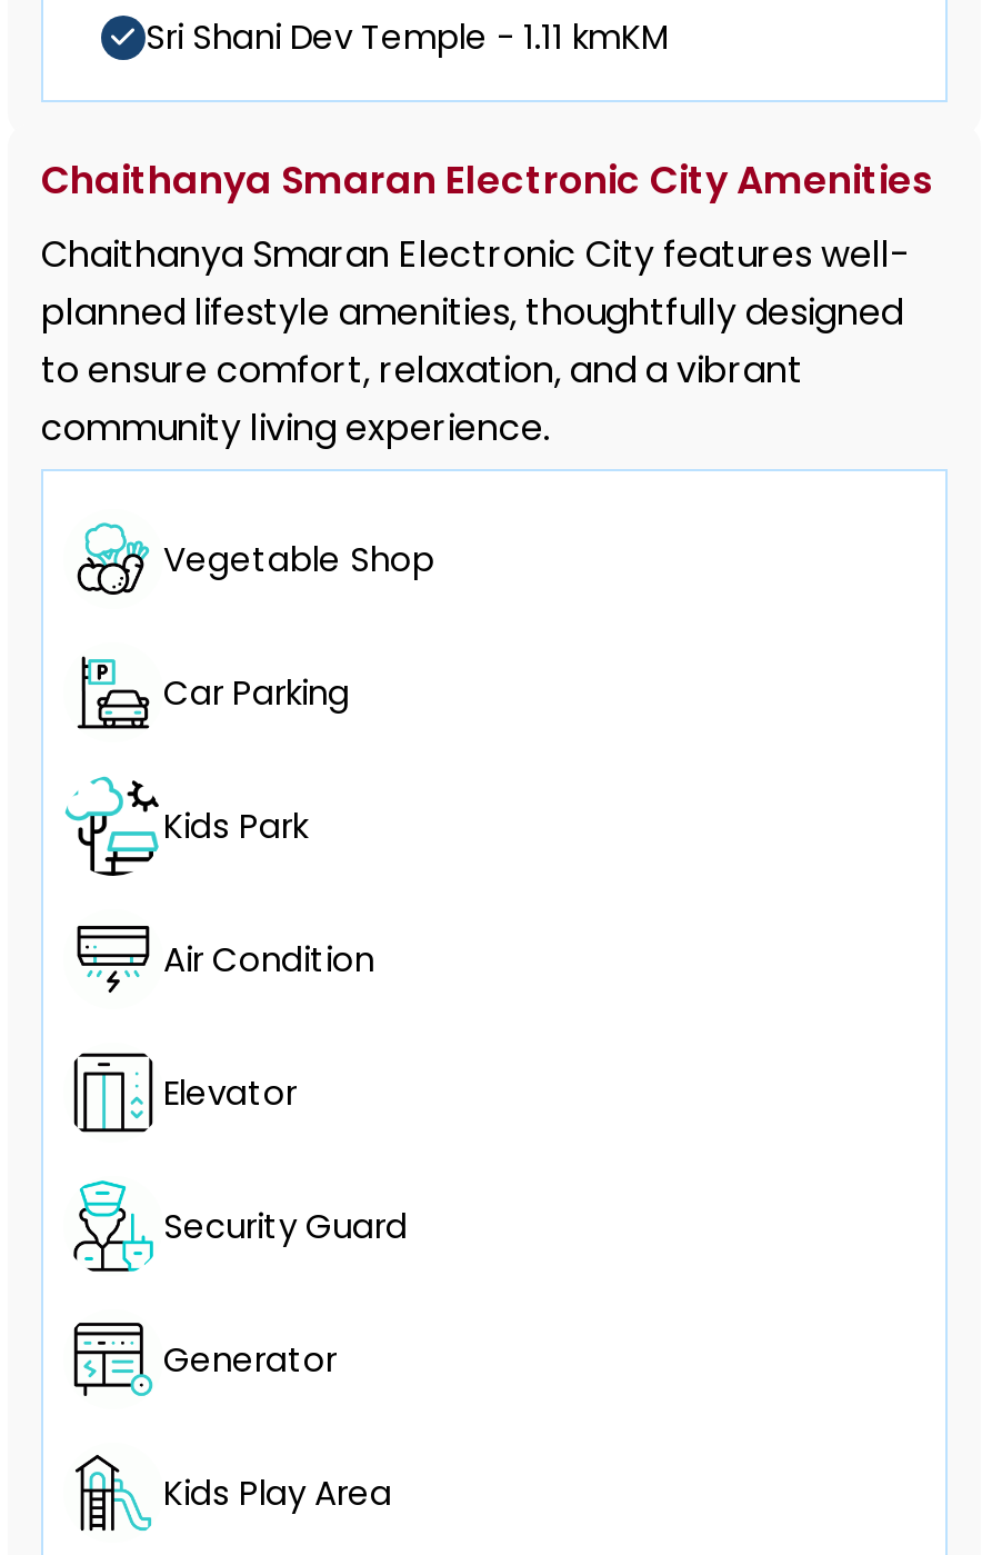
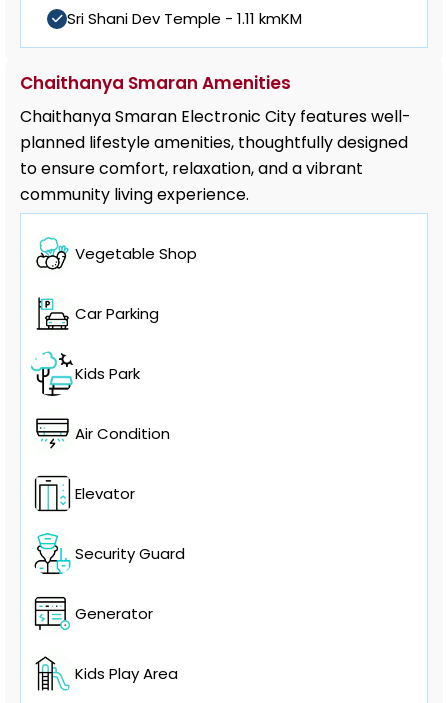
[41,154,934,207] Chaithanya Smaran Electronic City Amenities -> [20,71,291,95] Chaithanya Smaran Amenities

